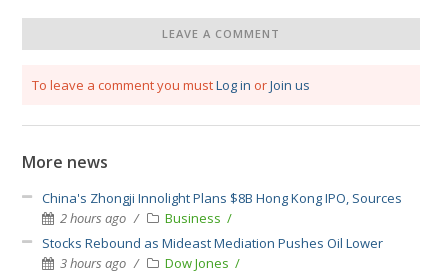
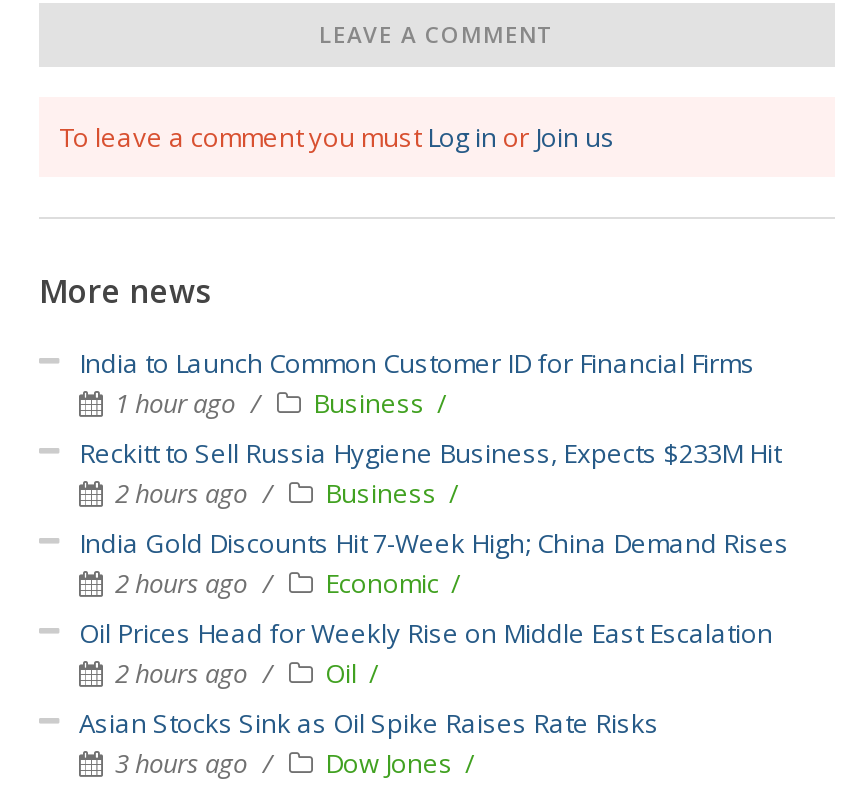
[42,189,402,207] China's Zhongji Innolight Plans $8B Hong Kong IPO, Sources -> [79,345,781,471] India to Launch Common Customer ID for Financial Firms | 1 hour ago | Business | Reckitt to Sell Russia Hygiene Business, Expects $233M Hit
[42,234,383,252] Stocks Rebound as Mideast Mediation Pushes Oil Lower -> [79,525,789,741] India Gold Discounts Hit 7-Week High; China Demand Rises | 2 hours ago | Economic | Oil Prices Head for Weekly Rise on Middle East Escalation | 2 hours ago | Oil | Asian Stocks Sink as Oil Spike Raises Rate Risks

